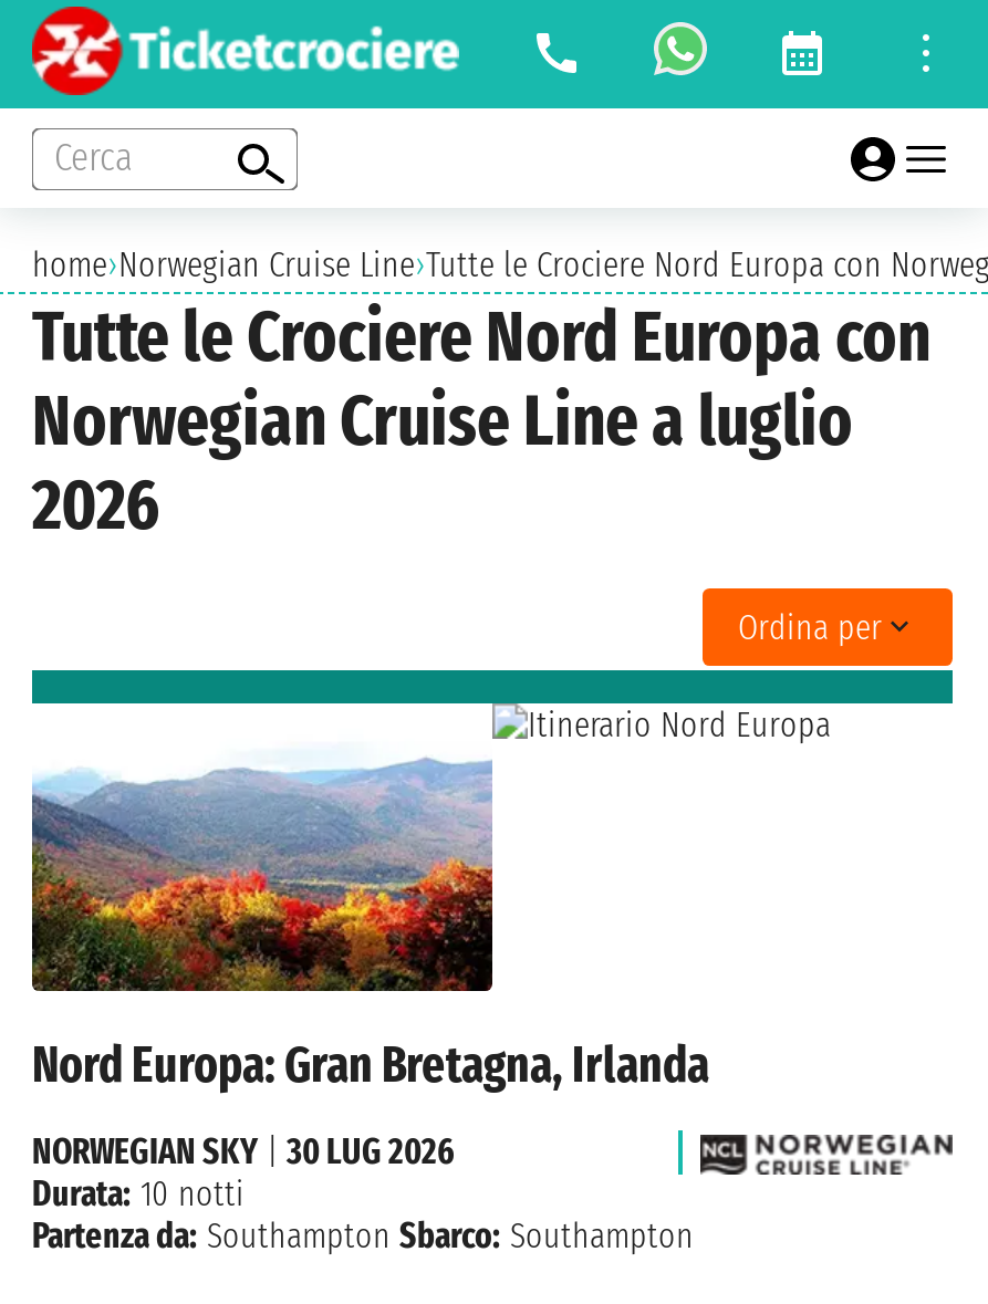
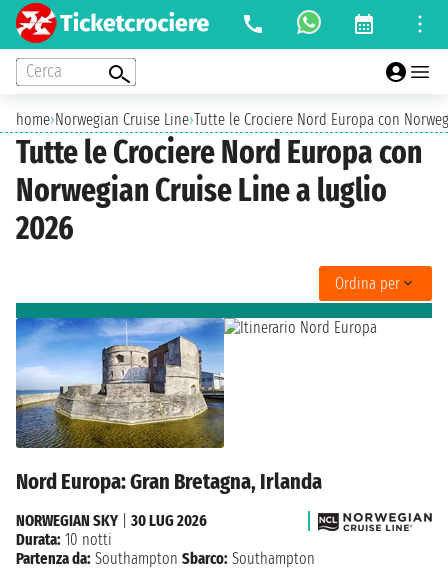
[30,701,495,991] [image] -> [15,317,225,448] [image]

